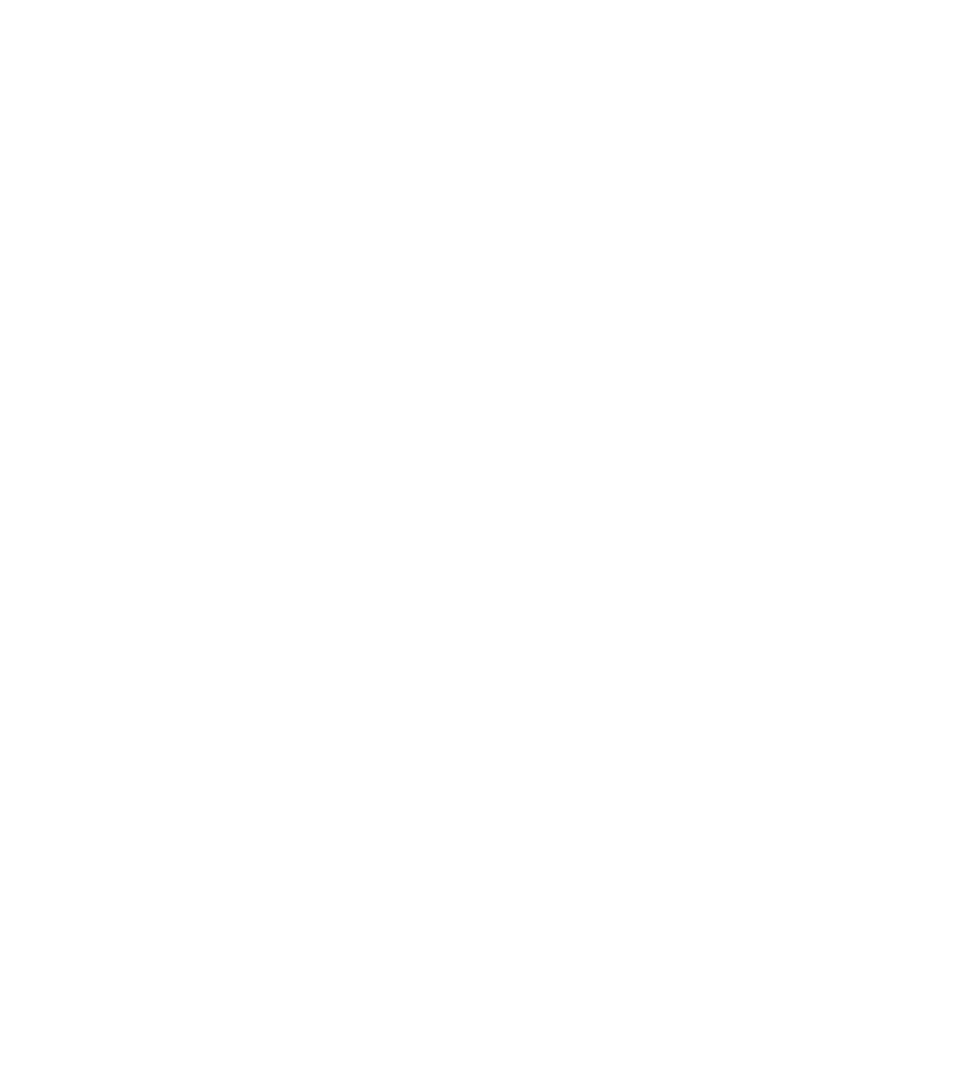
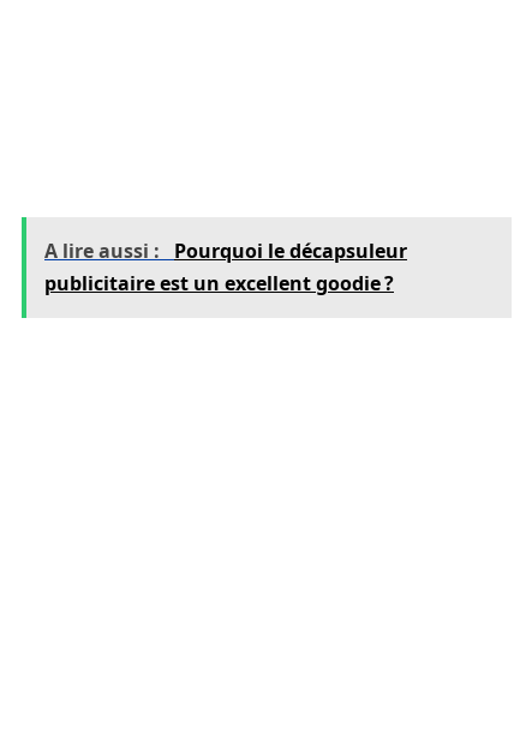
none -> [20,216,509,319] [image] | A lire aussi : Pourquoi le décapsuleur | publicitaire est un excellent goodie ?

